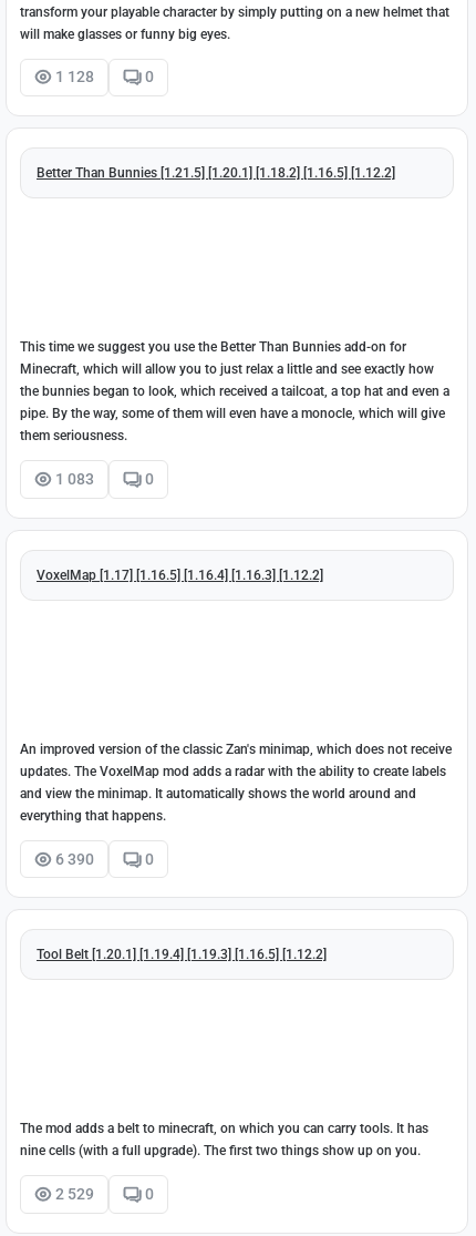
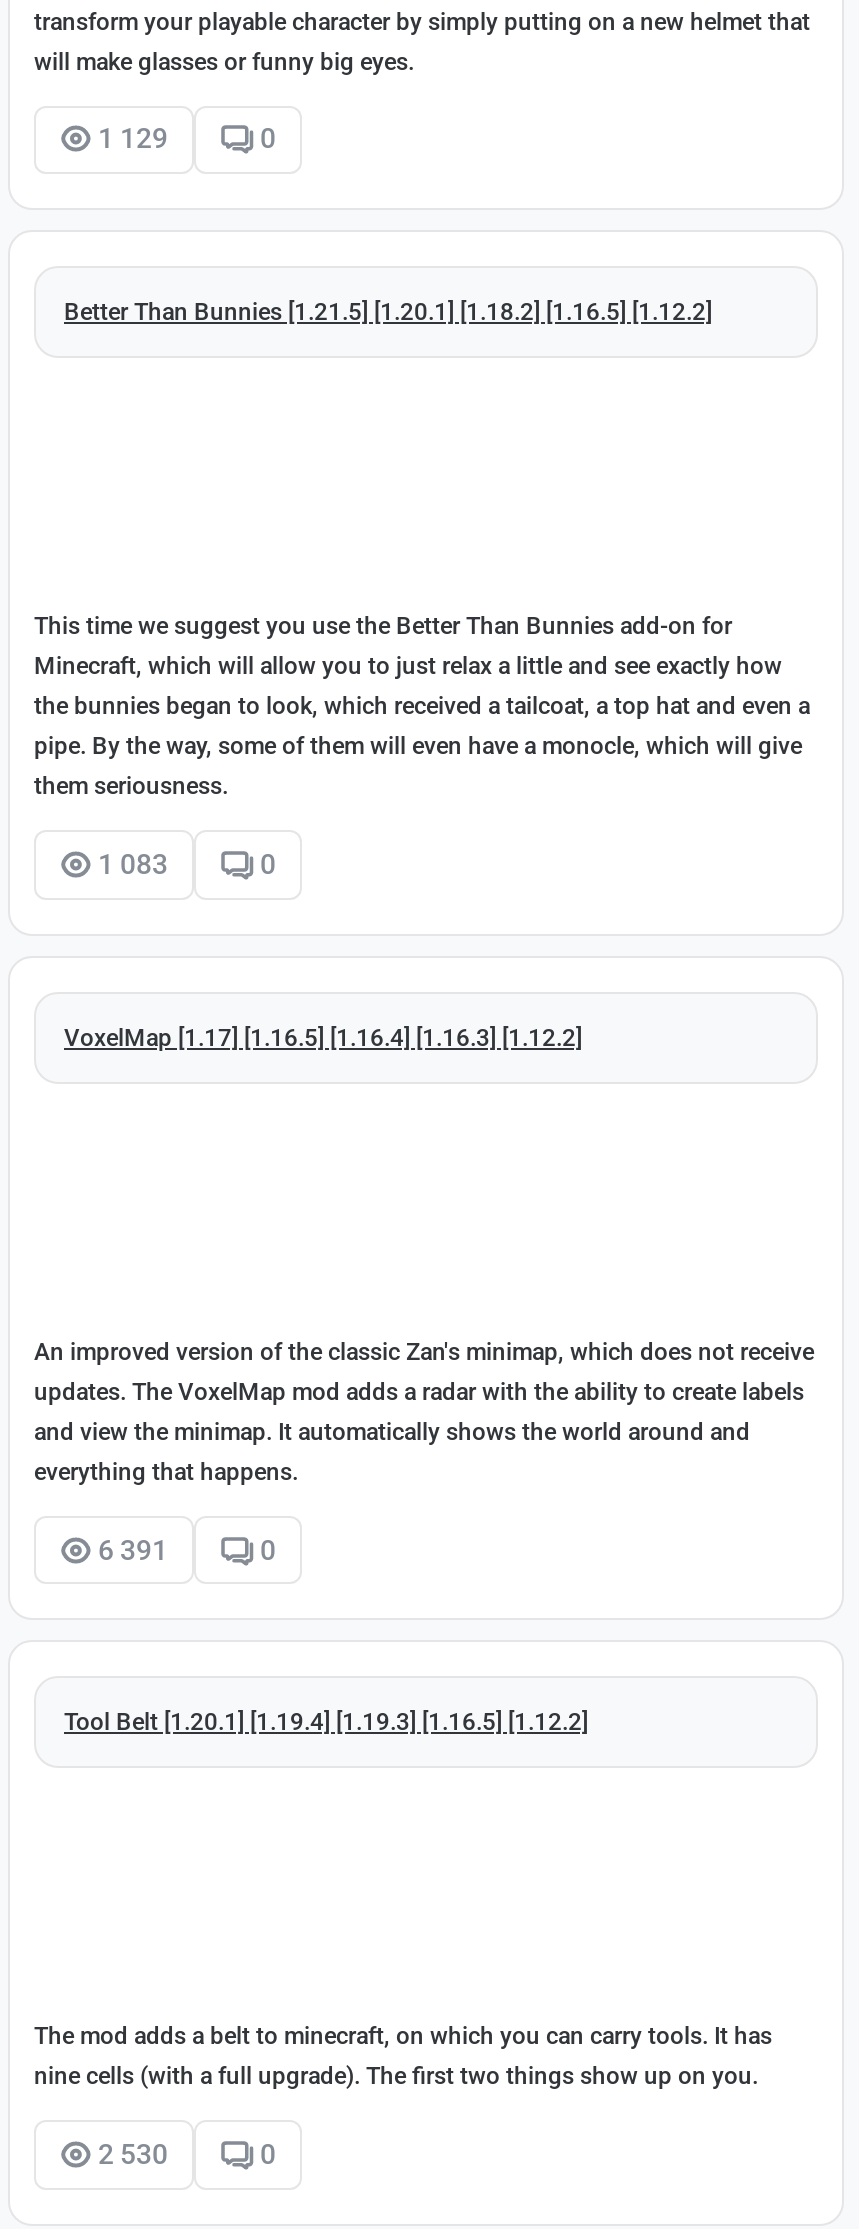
[55,68,94,86] 1 128 -> [98,123,168,155] 1 129
[55,850,94,867] 6 390 -> [98,1533,168,1565] 6 391
[55,1185,94,1203] 2 529 -> [98,2138,168,2170] 2 530

